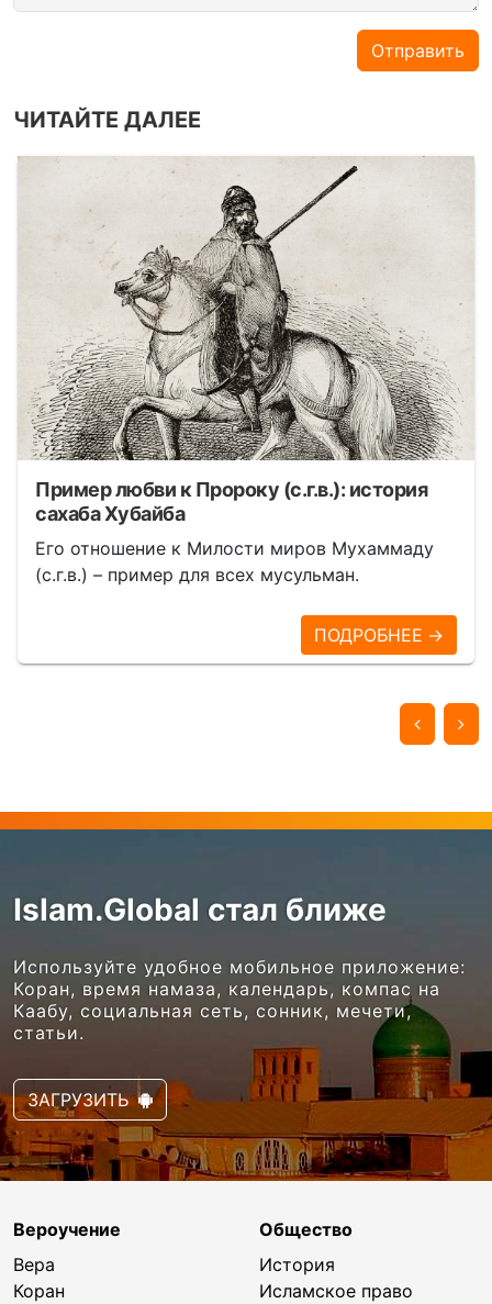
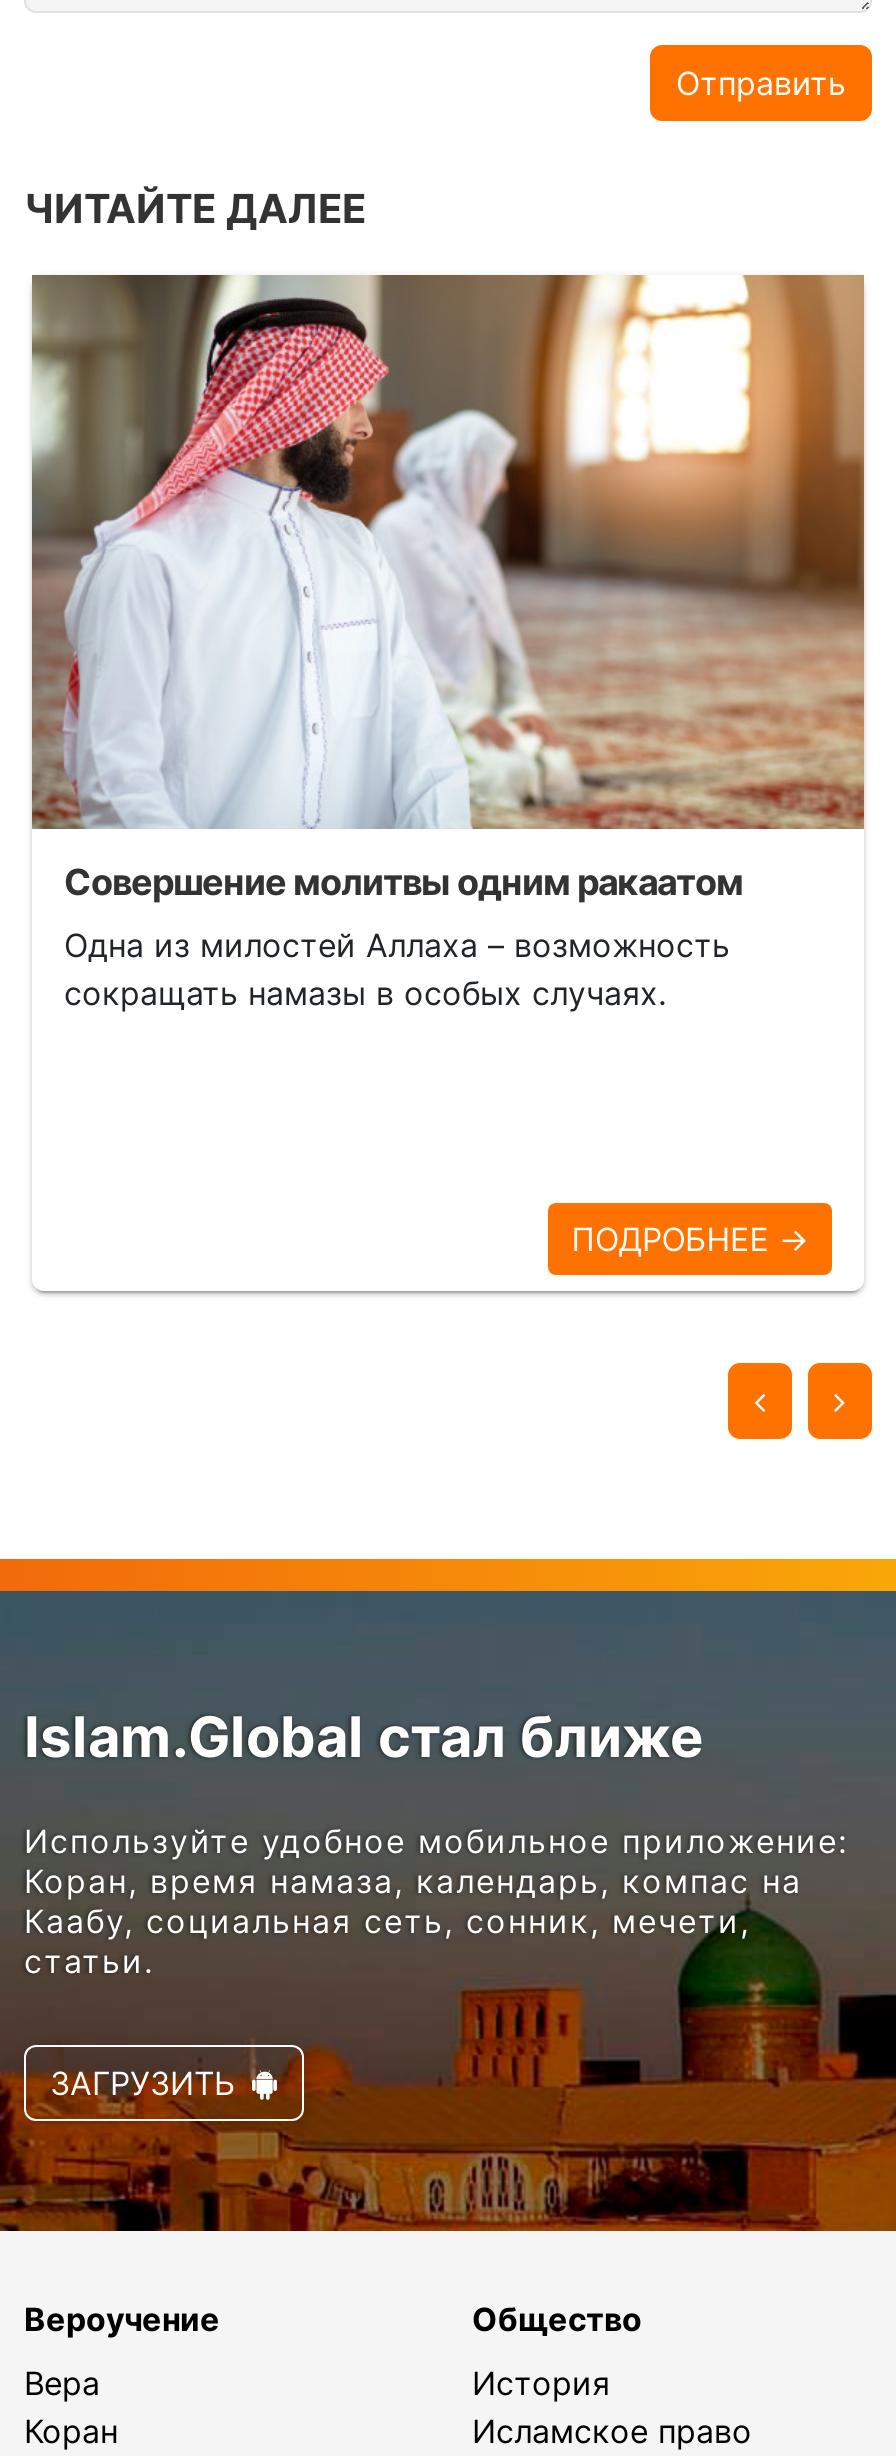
[19,156,474,526] [image] | Пример любви к Пророку (с.г.в.): история | сахаба Хубайба -> [30,273,866,904] [image] | Совершение молитвы одним ракаатом
[35,538,434,586] Его отношение к Милости миров Мухаммаду | (с.г.в.) – пример для всех мусульман. -> [64,926,730,1014] Одна из милостей Аллаха – возможность | сокращать намазы в особых случаях.

